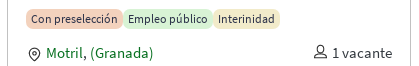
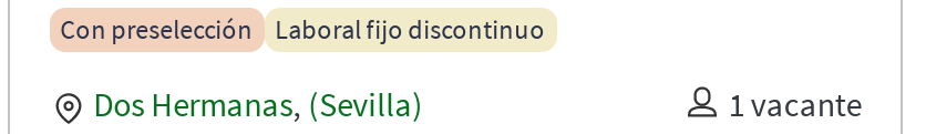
[128,11,275,26] Empleo público | Interinidad -> [275,12,545,45] Laboral fijo discontinuo
[46,43,154,62] Motril, (Granada) -> [93,83,423,125] Dos Hermanas, (Sevilla)

